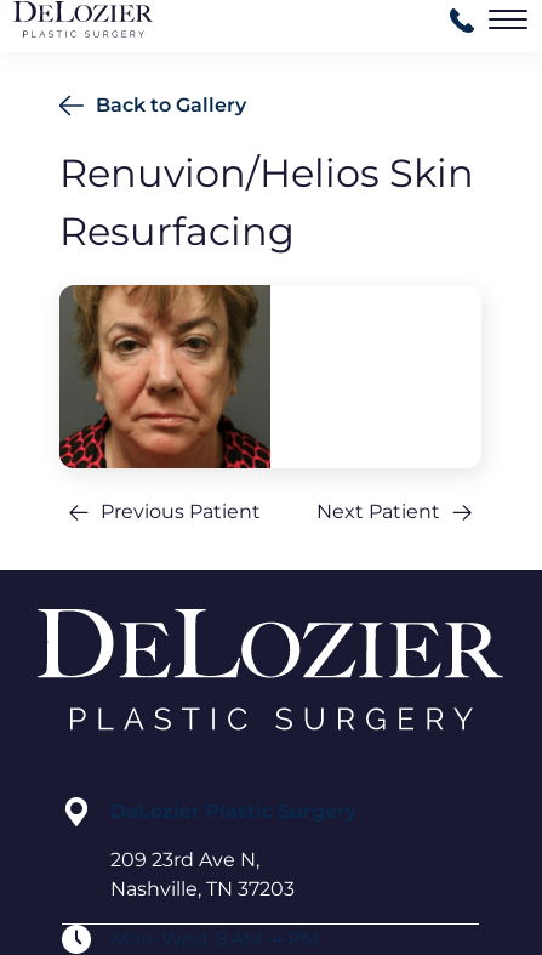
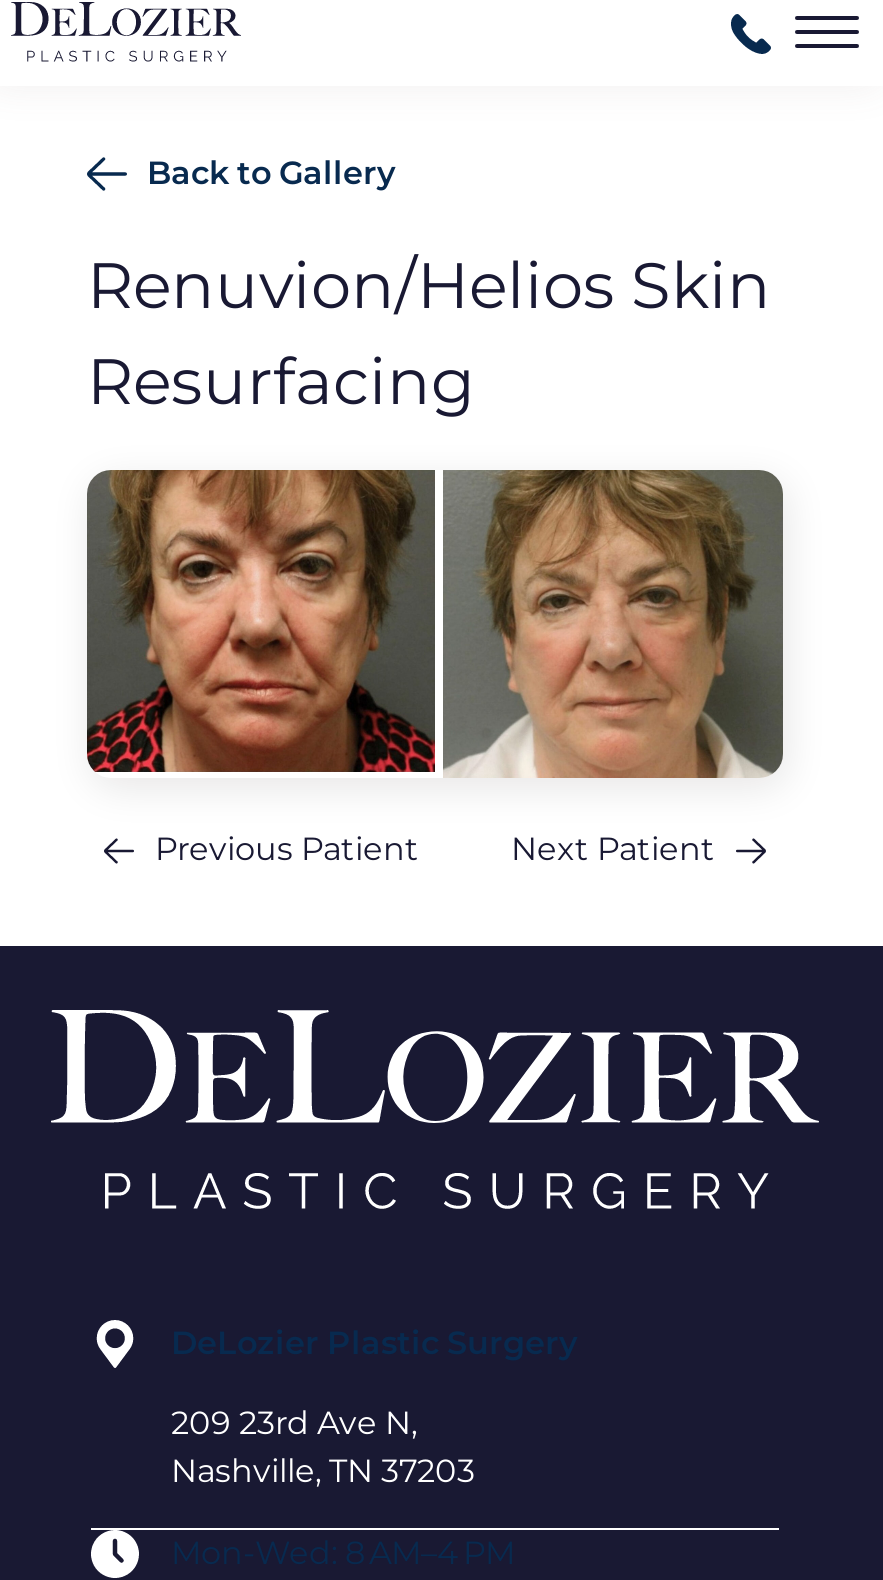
none -> [441,468,785,780] [image]

